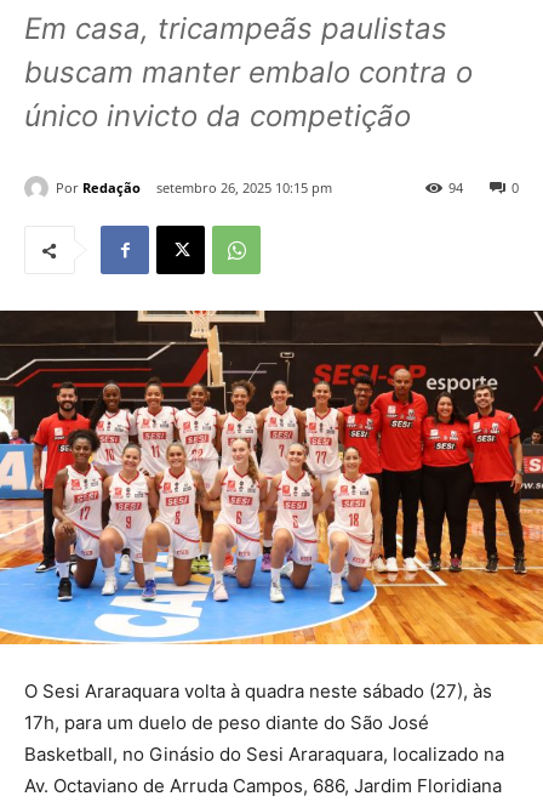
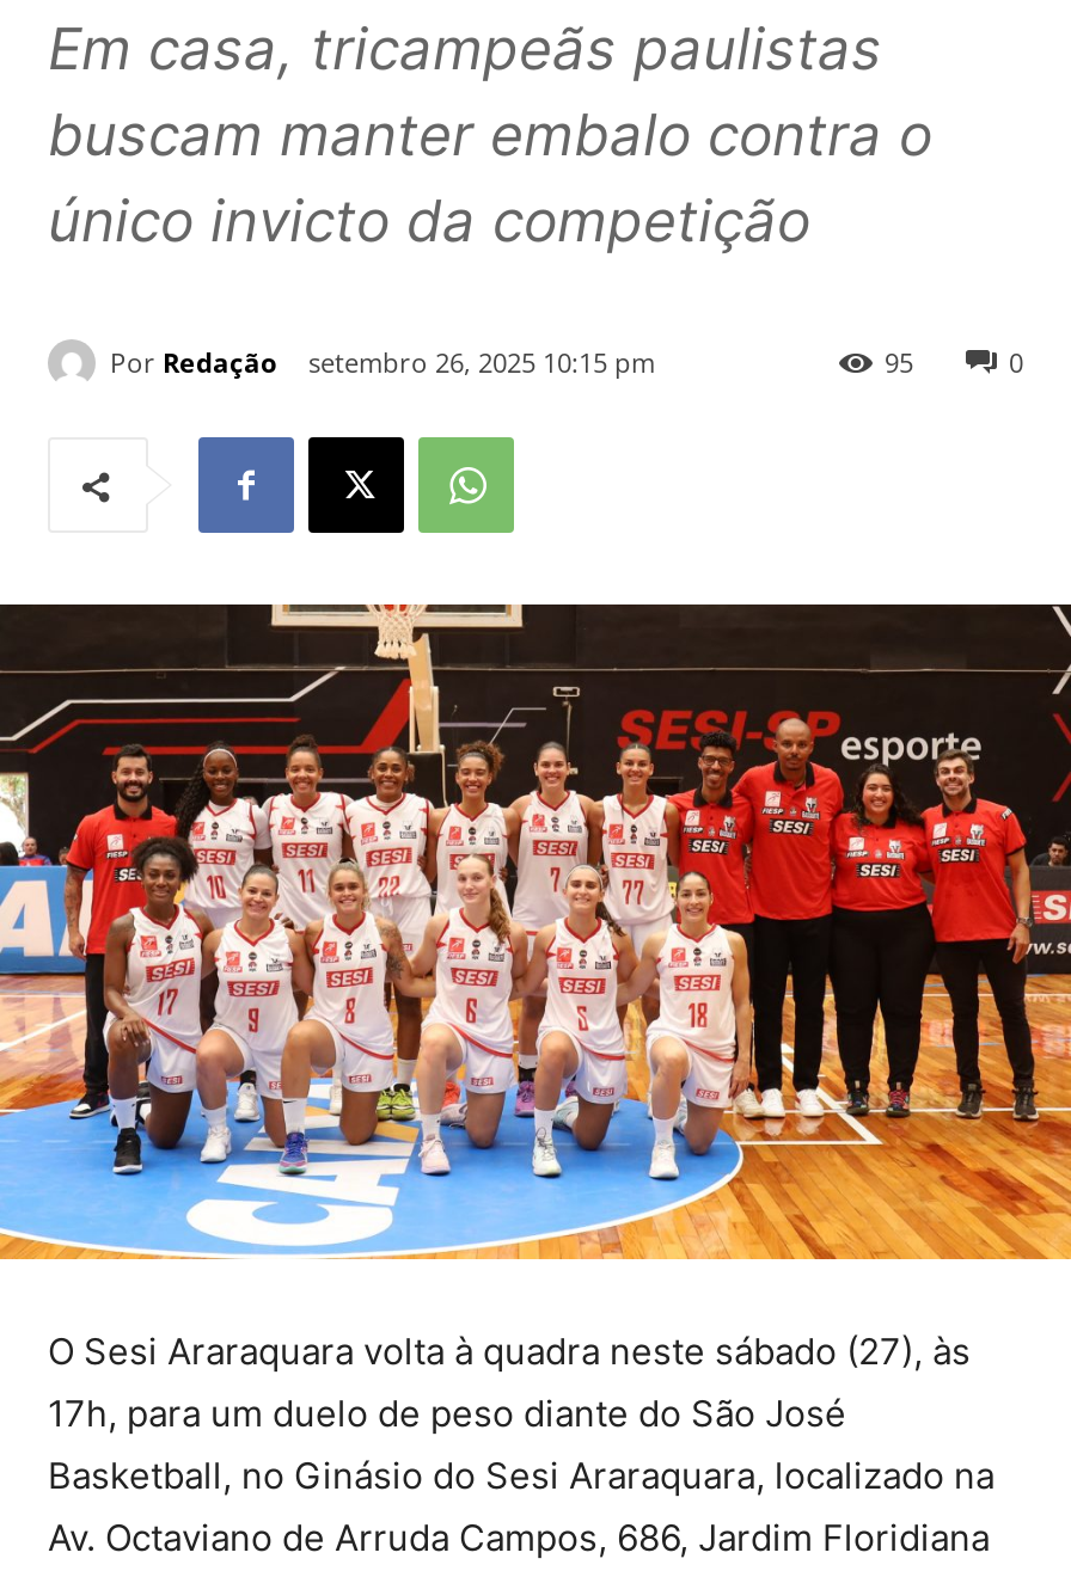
[448,178,463,197] 94 -> [885,344,913,380] 95

